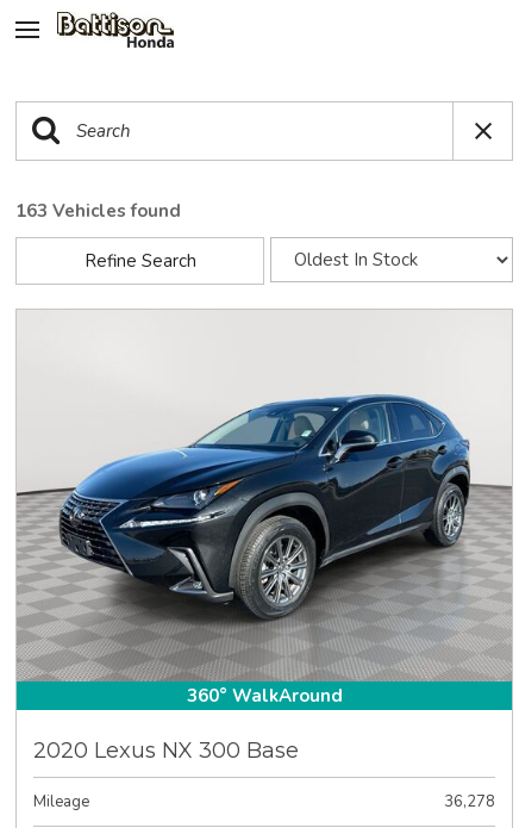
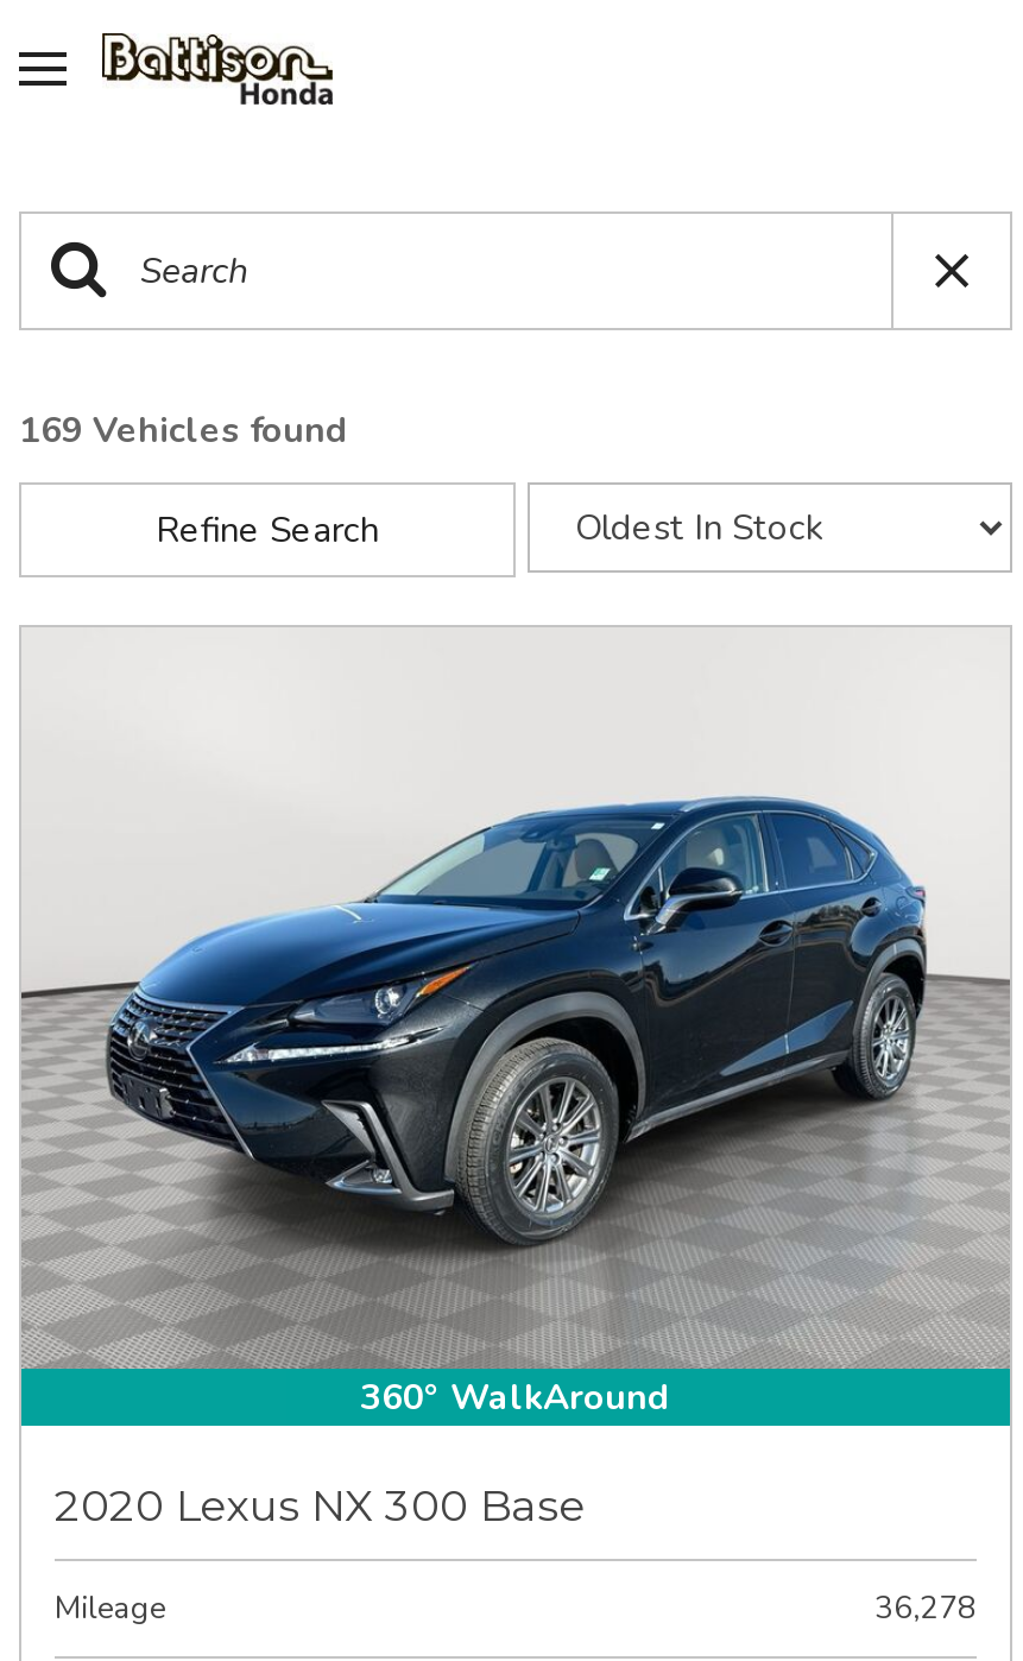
[15,199,181,223] 163 Vehicles found -> [19,406,349,454] 169 Vehicles found

